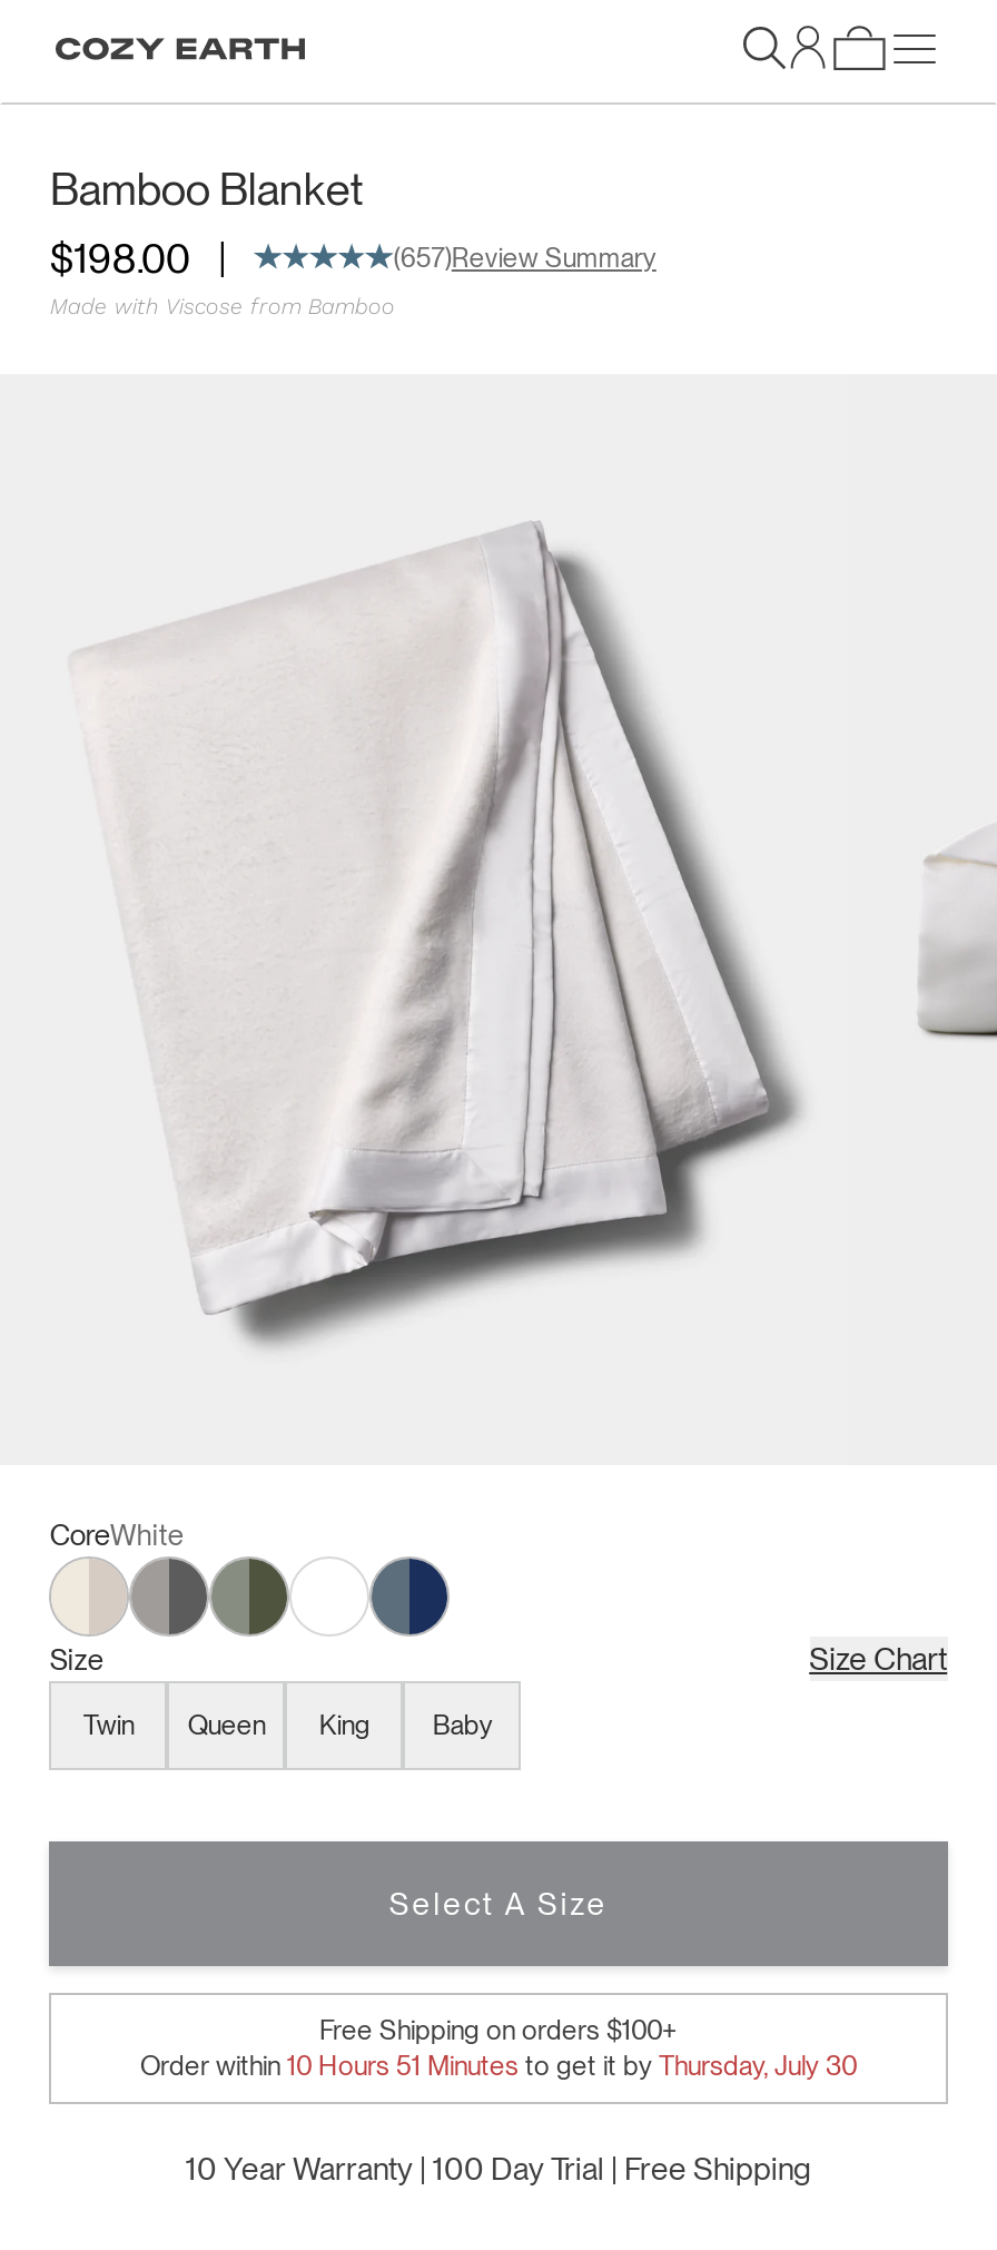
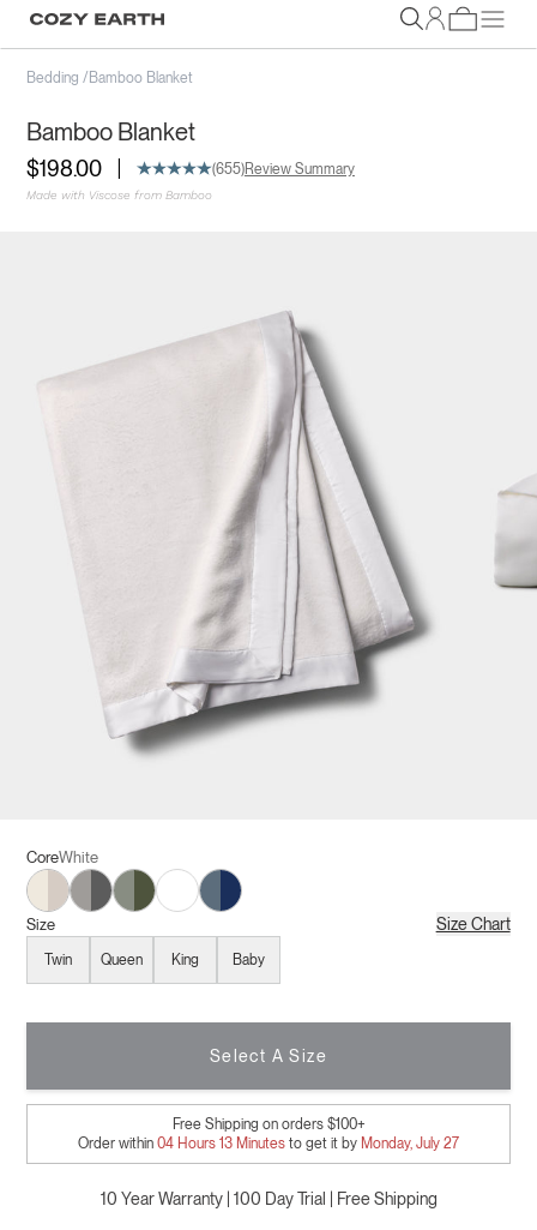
none -> [27,70,193,86] Bedding /Bamboo Blanket
[394,243,656,274] (657)Review Summary -> [212,161,355,178] (655)Review Summary
[140,2051,857,2082] Order within 10 Hours 51 Minutes to get it by Thursday, July 30 -> [78,1135,459,1152] Order within 04 Hours 13 Minutes to get it by Monday, July 27

